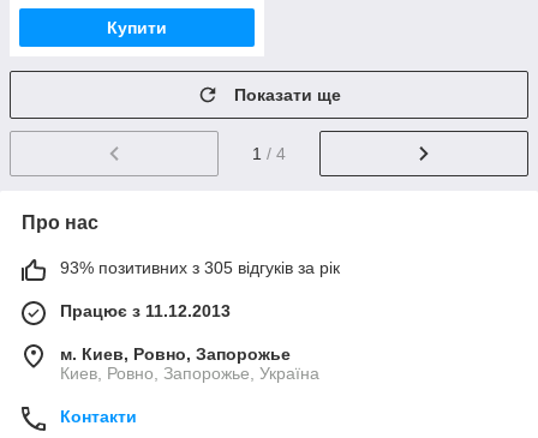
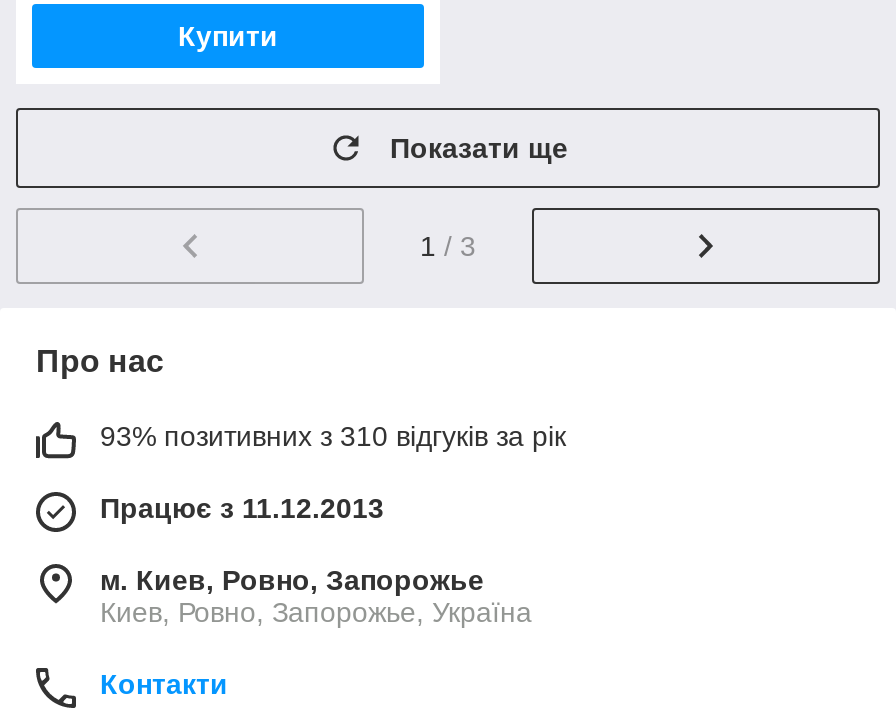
[252,144,286,163] 1 / 4 -> [420,230,476,262] 1 / 3
[60,258,340,277] 93% позитивних з 305 відгуків за рік -> [100,420,566,452] 93% позитивних з 310 відгуків за рік

